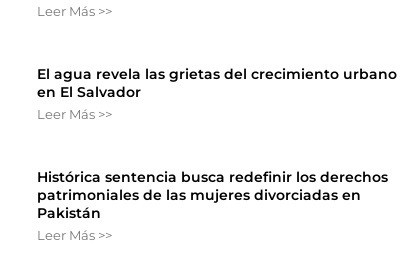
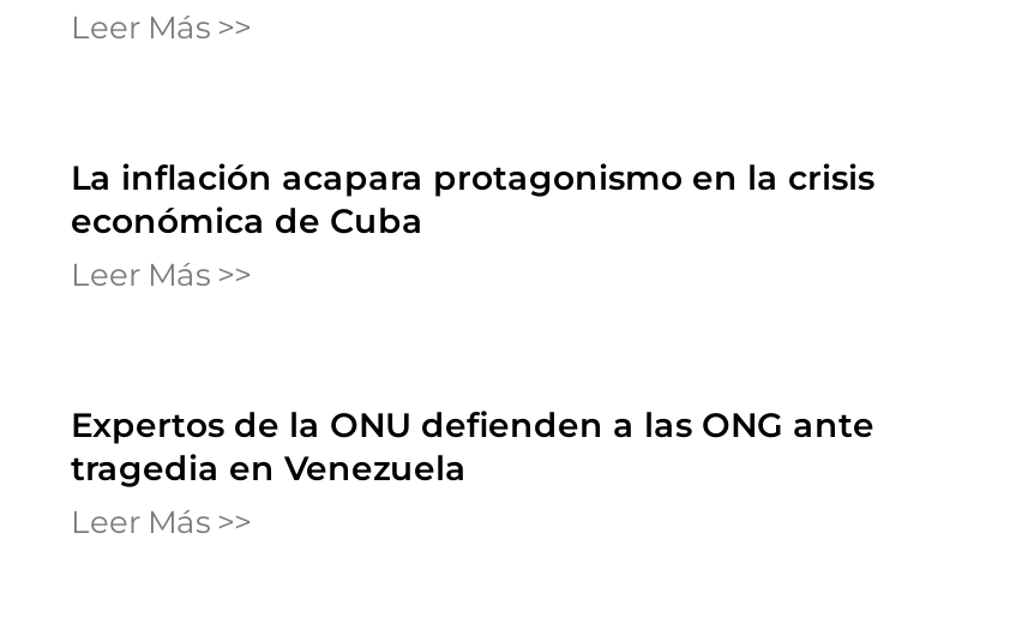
[37,65,397,101] El agua revela las grietas del crecimiento urbano | en El Salvador -> [71,157,874,244] La inflación acapara protagonismo en la crisis | económica de Cuba
[37,168,388,222] Histórica sentencia busca redefinir los derechos | patrimoniales de las mujeres divorciadas en | Pakistán -> [71,405,874,491] Expertos de la ONU defienden a las ONG ante | tragedia en Venezuela

